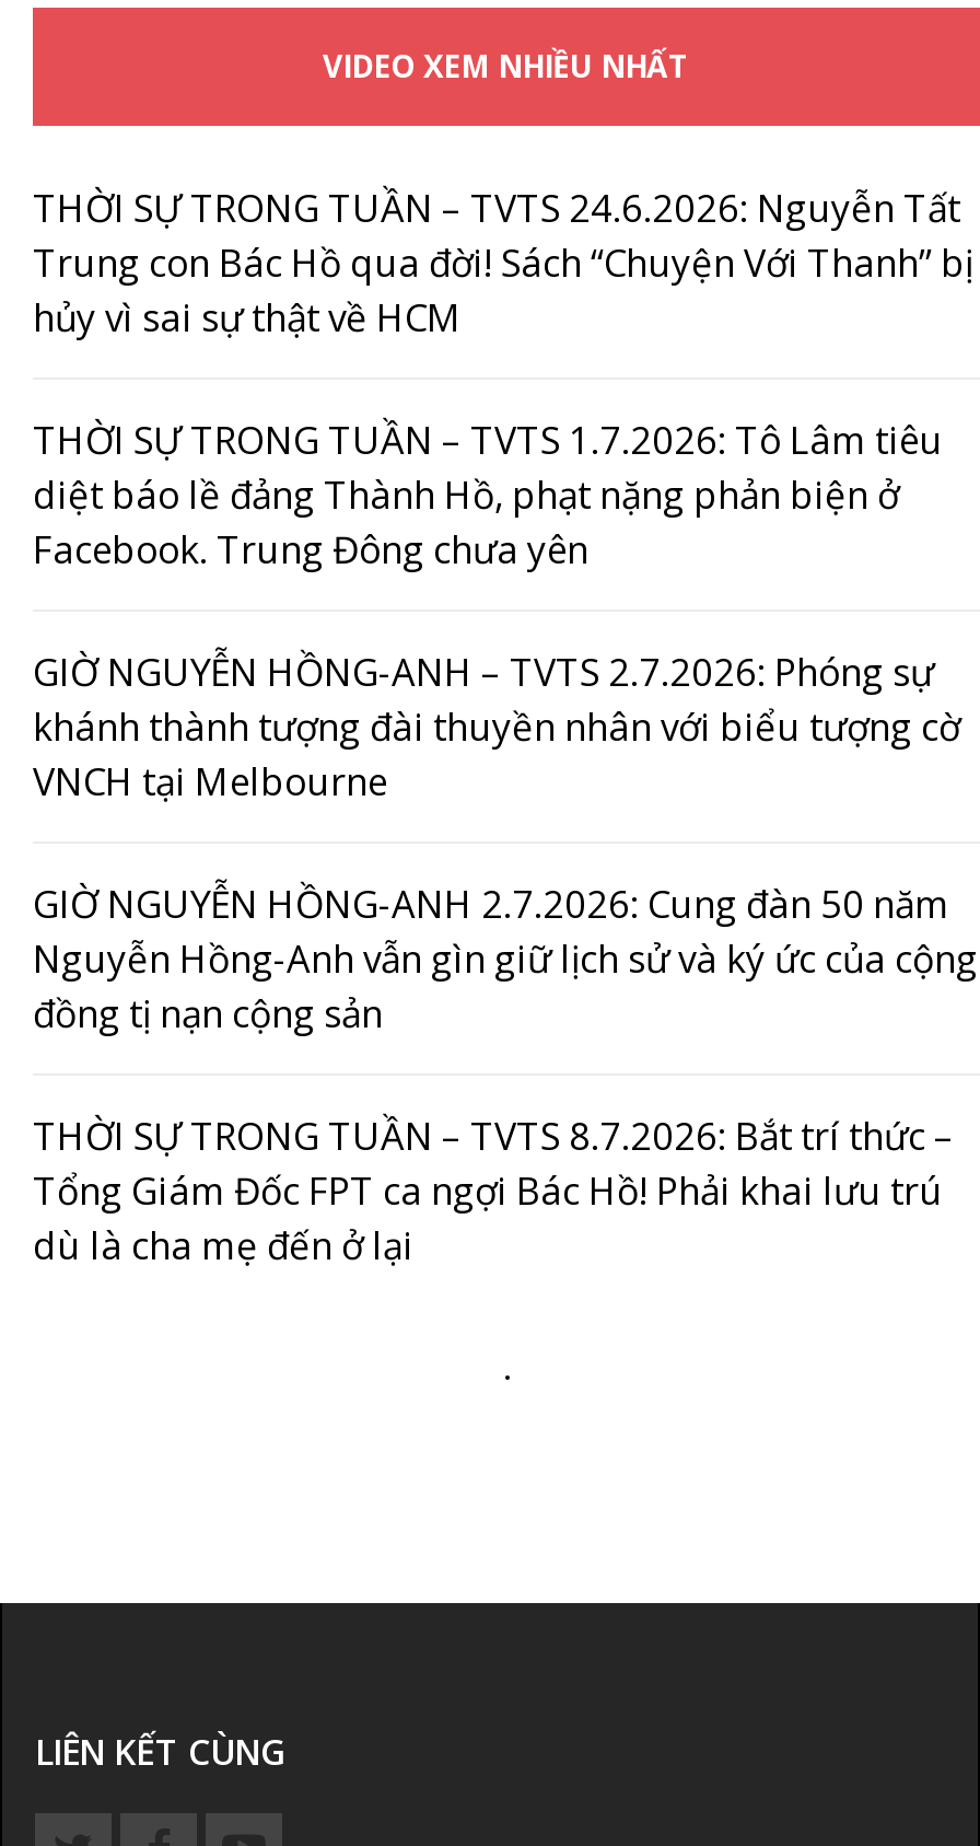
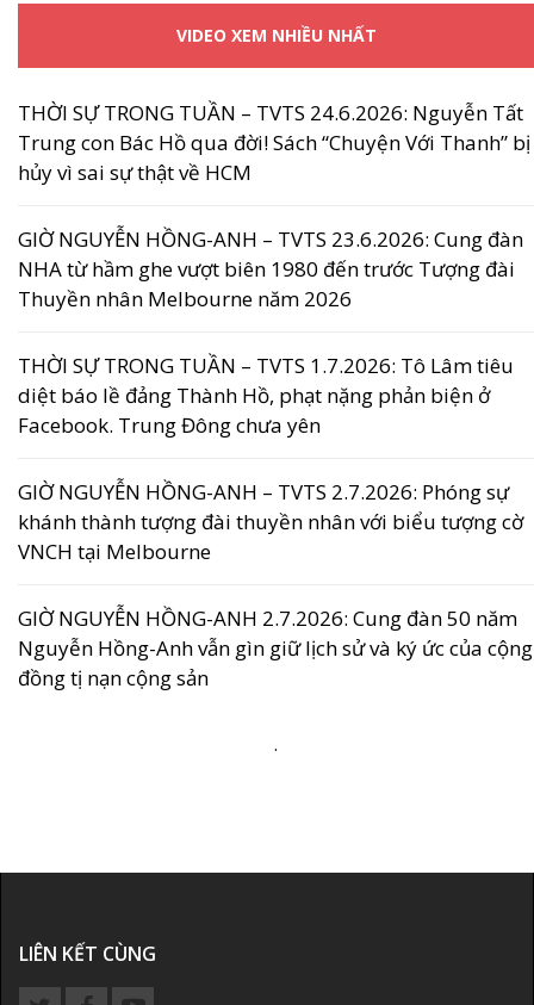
none -> [18,226,523,313] GIỜ NGUYỄN HỒNG-ANH – TVTS 23.6.2026: Cung đàn | NHA từ hầm ghe vượt biên 1980 đến trước Tượng đài | Thuyền nhân Melbourne năm 2026
moved [33,415,978,1039] -> [18,352,533,692]: THỜI SỰ TRONG TUẦN – TVTS 1.7.2026: Tô Lâm tiêu | diệt báo lề đảng Thành Hồ, phạt nặng phản biện ở | Facebook. Trung Đông chưa yên | ... | Nguyễn Hồng-Anh vẫn gìn giữ lịch sử và ký ức của cộng | đồng tị nạn cộng sản
[33,1111,954,1271] THỜI SỰ TRONG TUẦN – TVTS 8.7.2026: Bắt trí thức – | Tổng Giám Đốc FPT ca ngợi Bác Hồ! Phải khai lưu trú | dù là cha mẹ đến ở lại -> none

